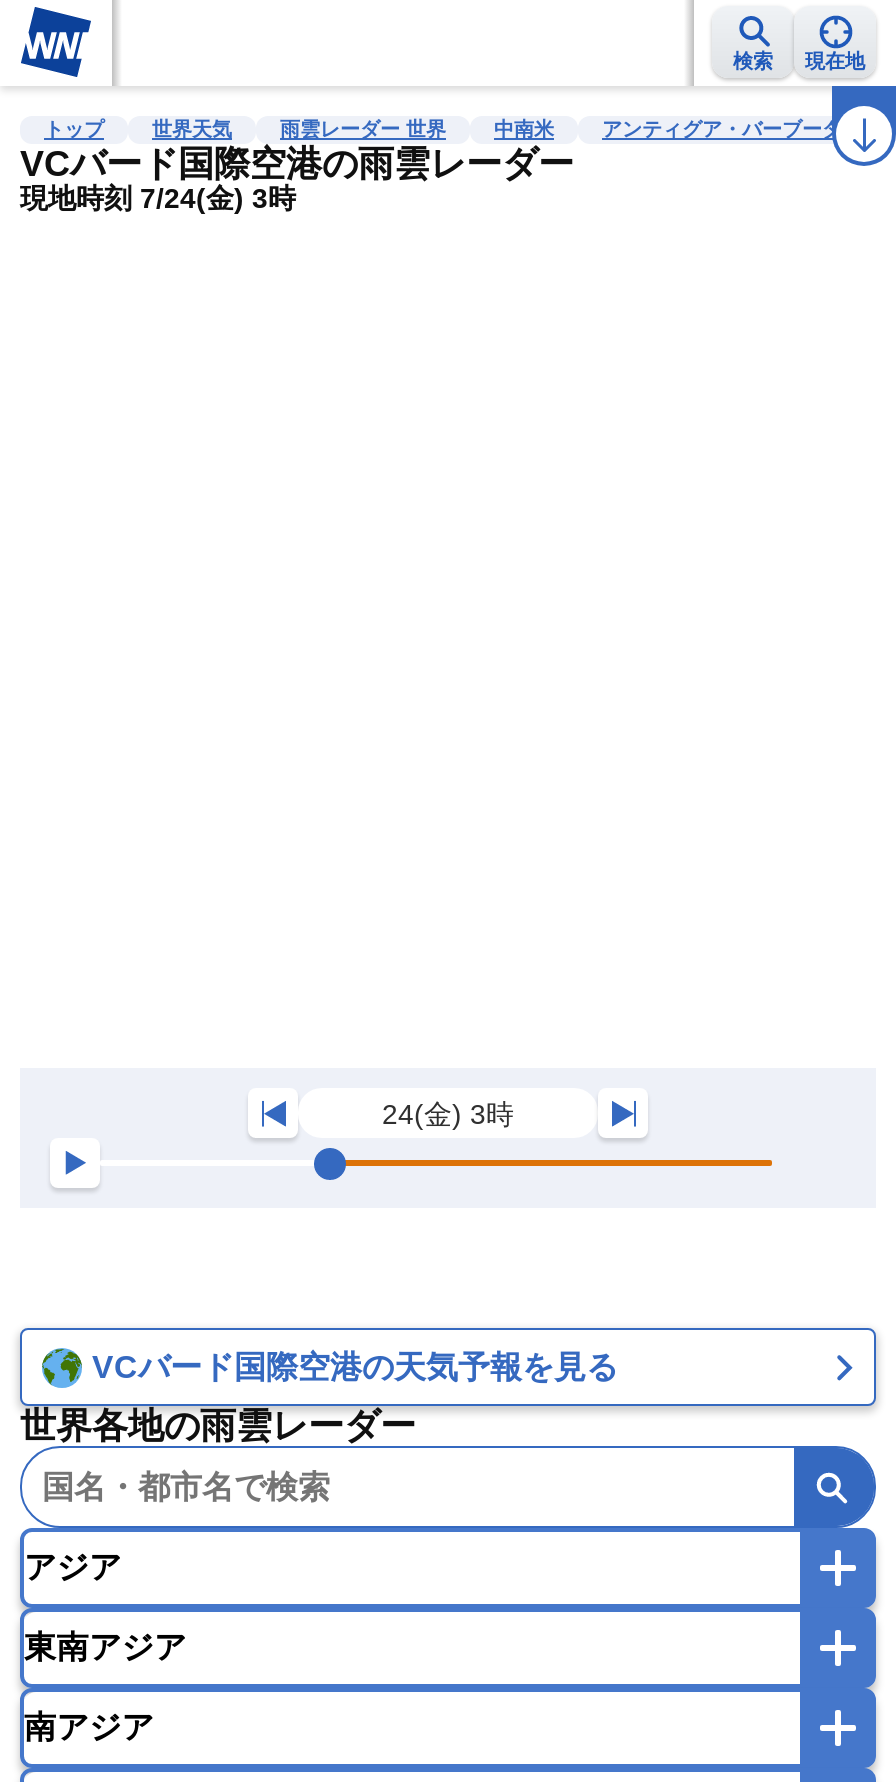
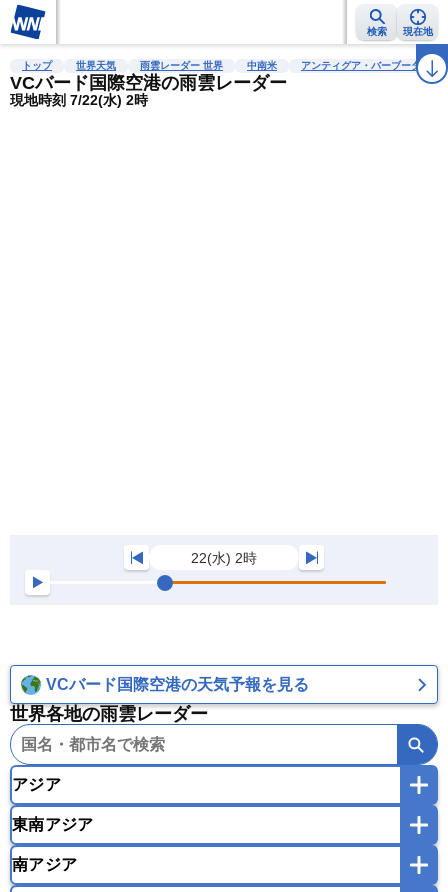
[20,182,296,214] 現地時刻 7/24(金) 3時 -> [10,92,148,108] 現地時刻 7/22(水) 2時
[382,1098,514,1130] 24(金) 3時 -> [191,550,257,566] 22(水) 2時

